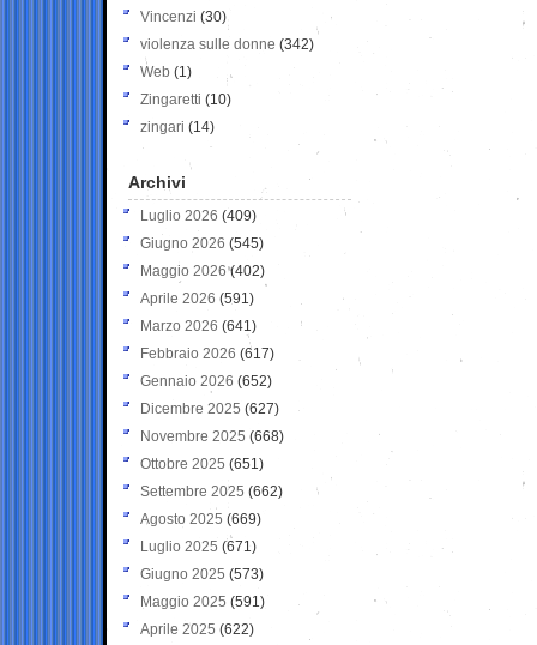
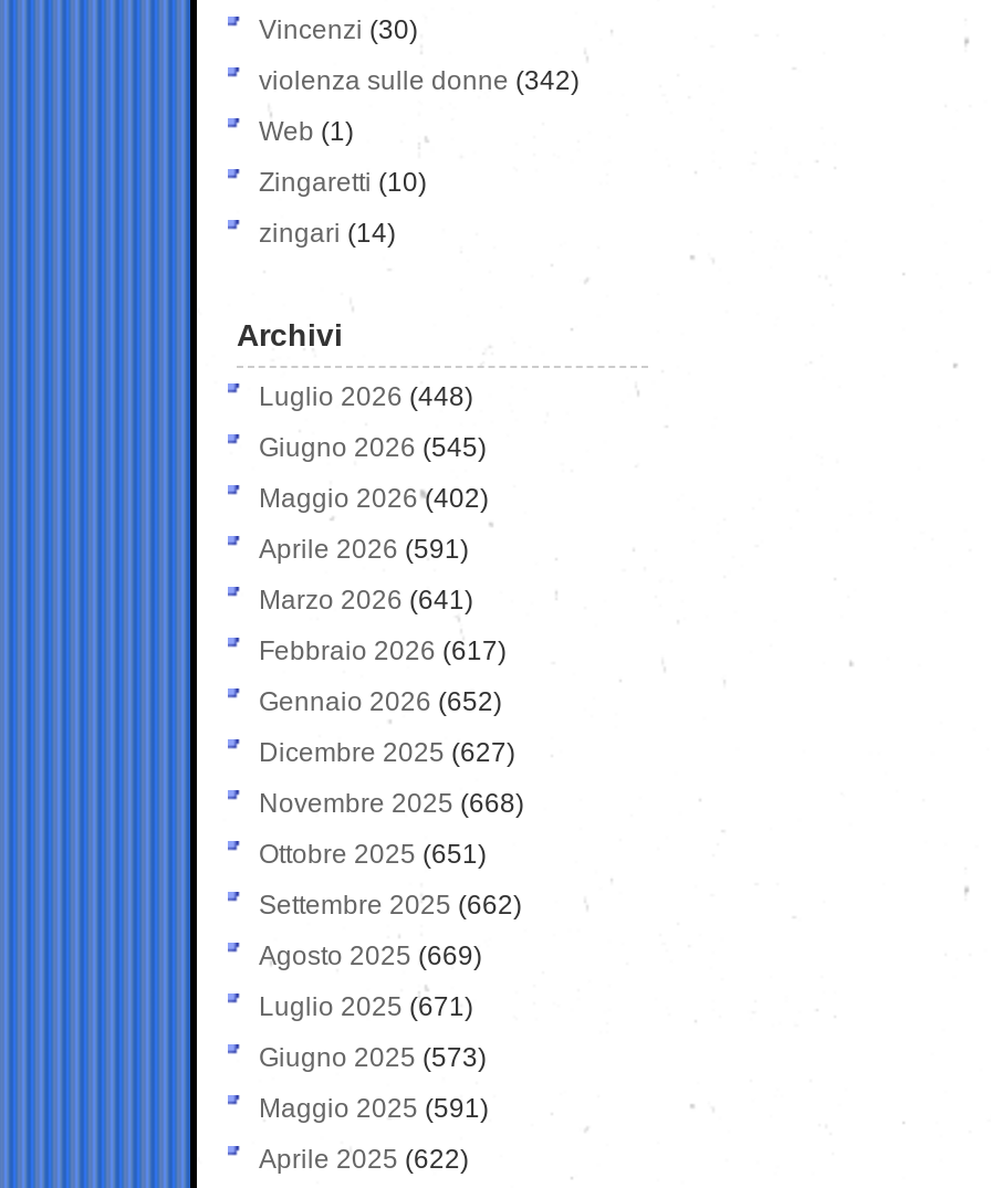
[140,207,257,224] Luglio 2026 (409) -> [259,381,473,412] Luglio 2026 (448)

